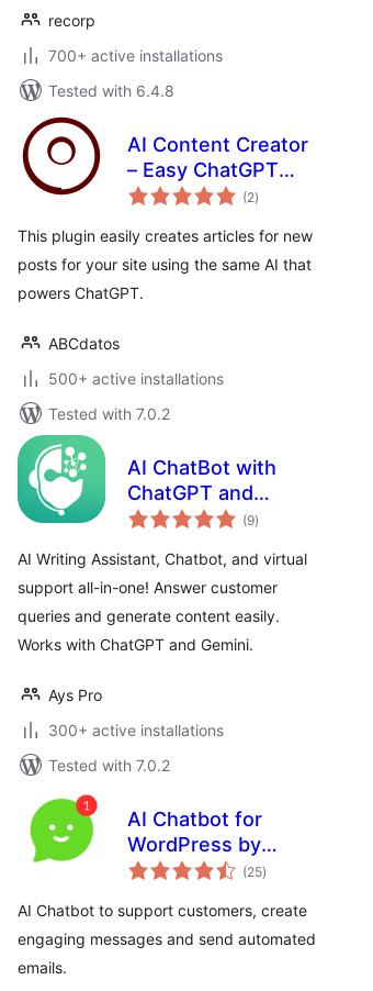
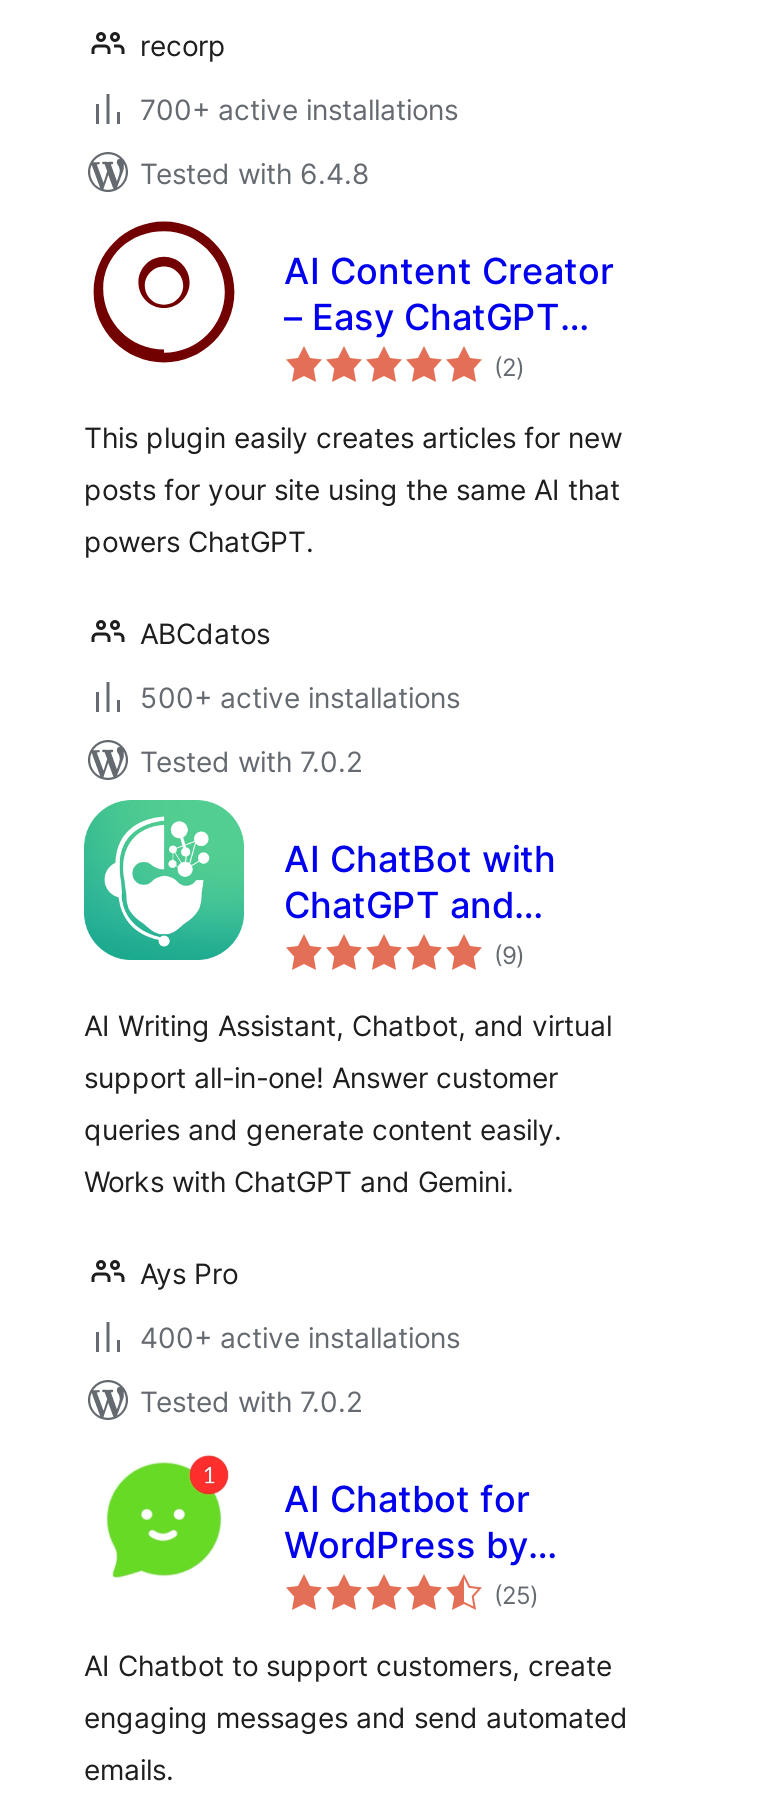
[48,721,224,739] 300+ active installations -> [140,1320,460,1354] 400+ active installations

